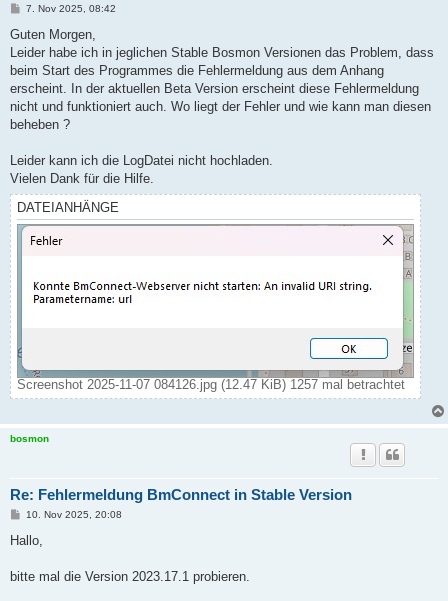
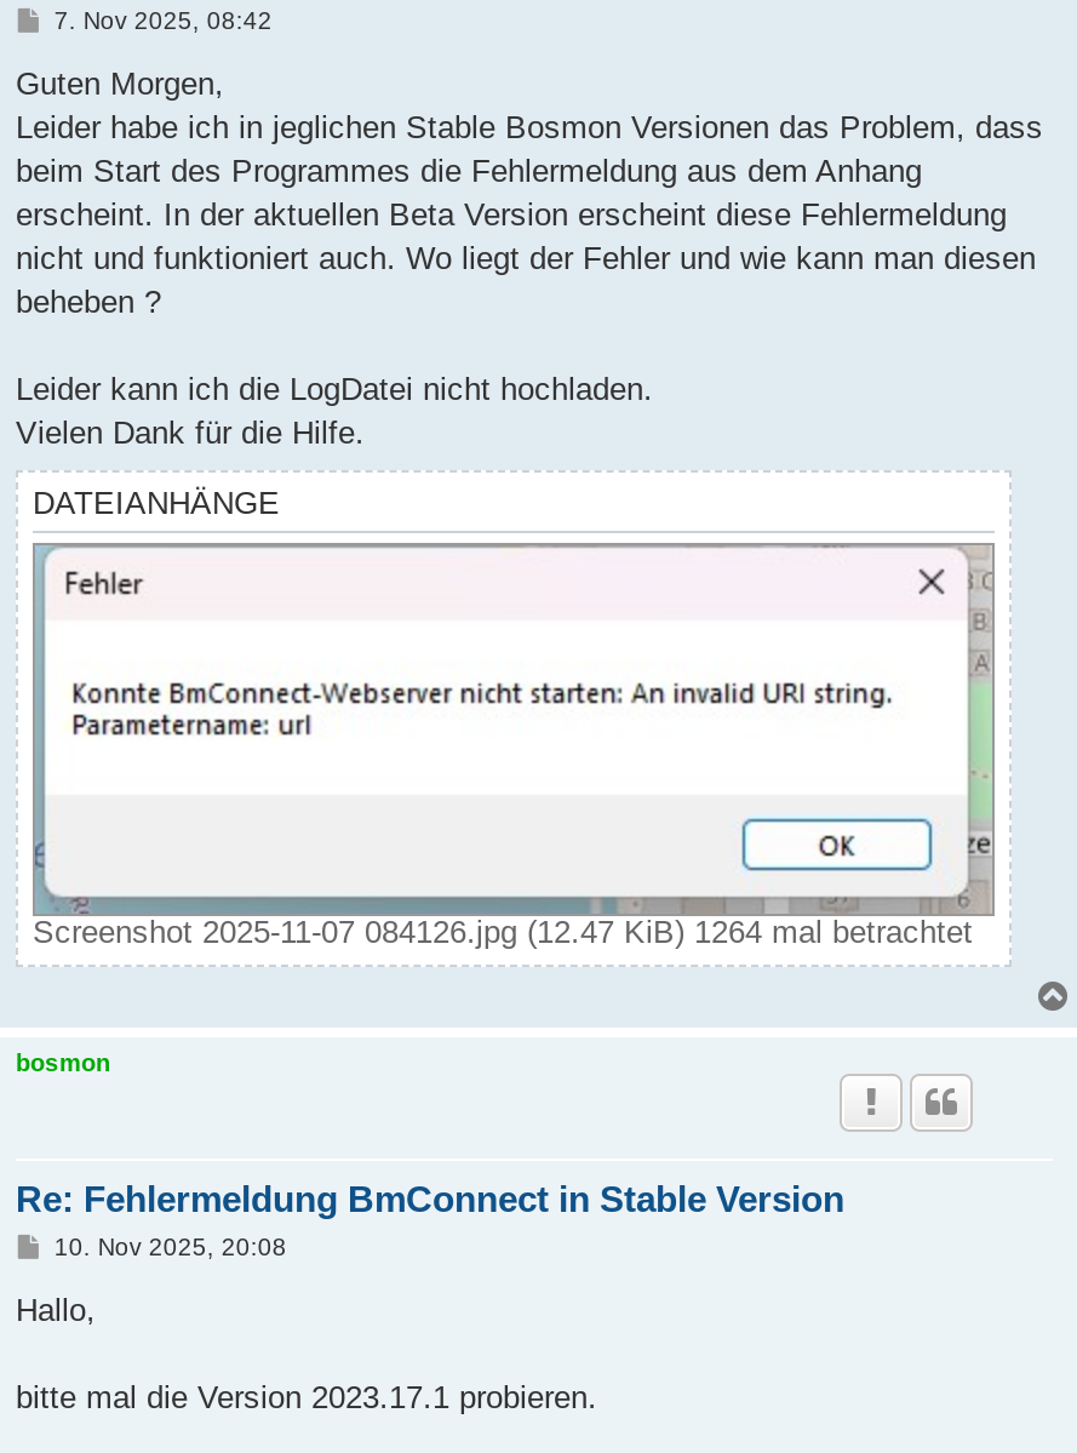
[17,377,405,392] Screenshot 2025-11-07 084126.jpg (12.47 KiB) 1257 mal betrachtet -> [33,914,973,950] Screenshot 2025-11-07 084126.jpg (12.47 KiB) 1264 mal betrachtet

